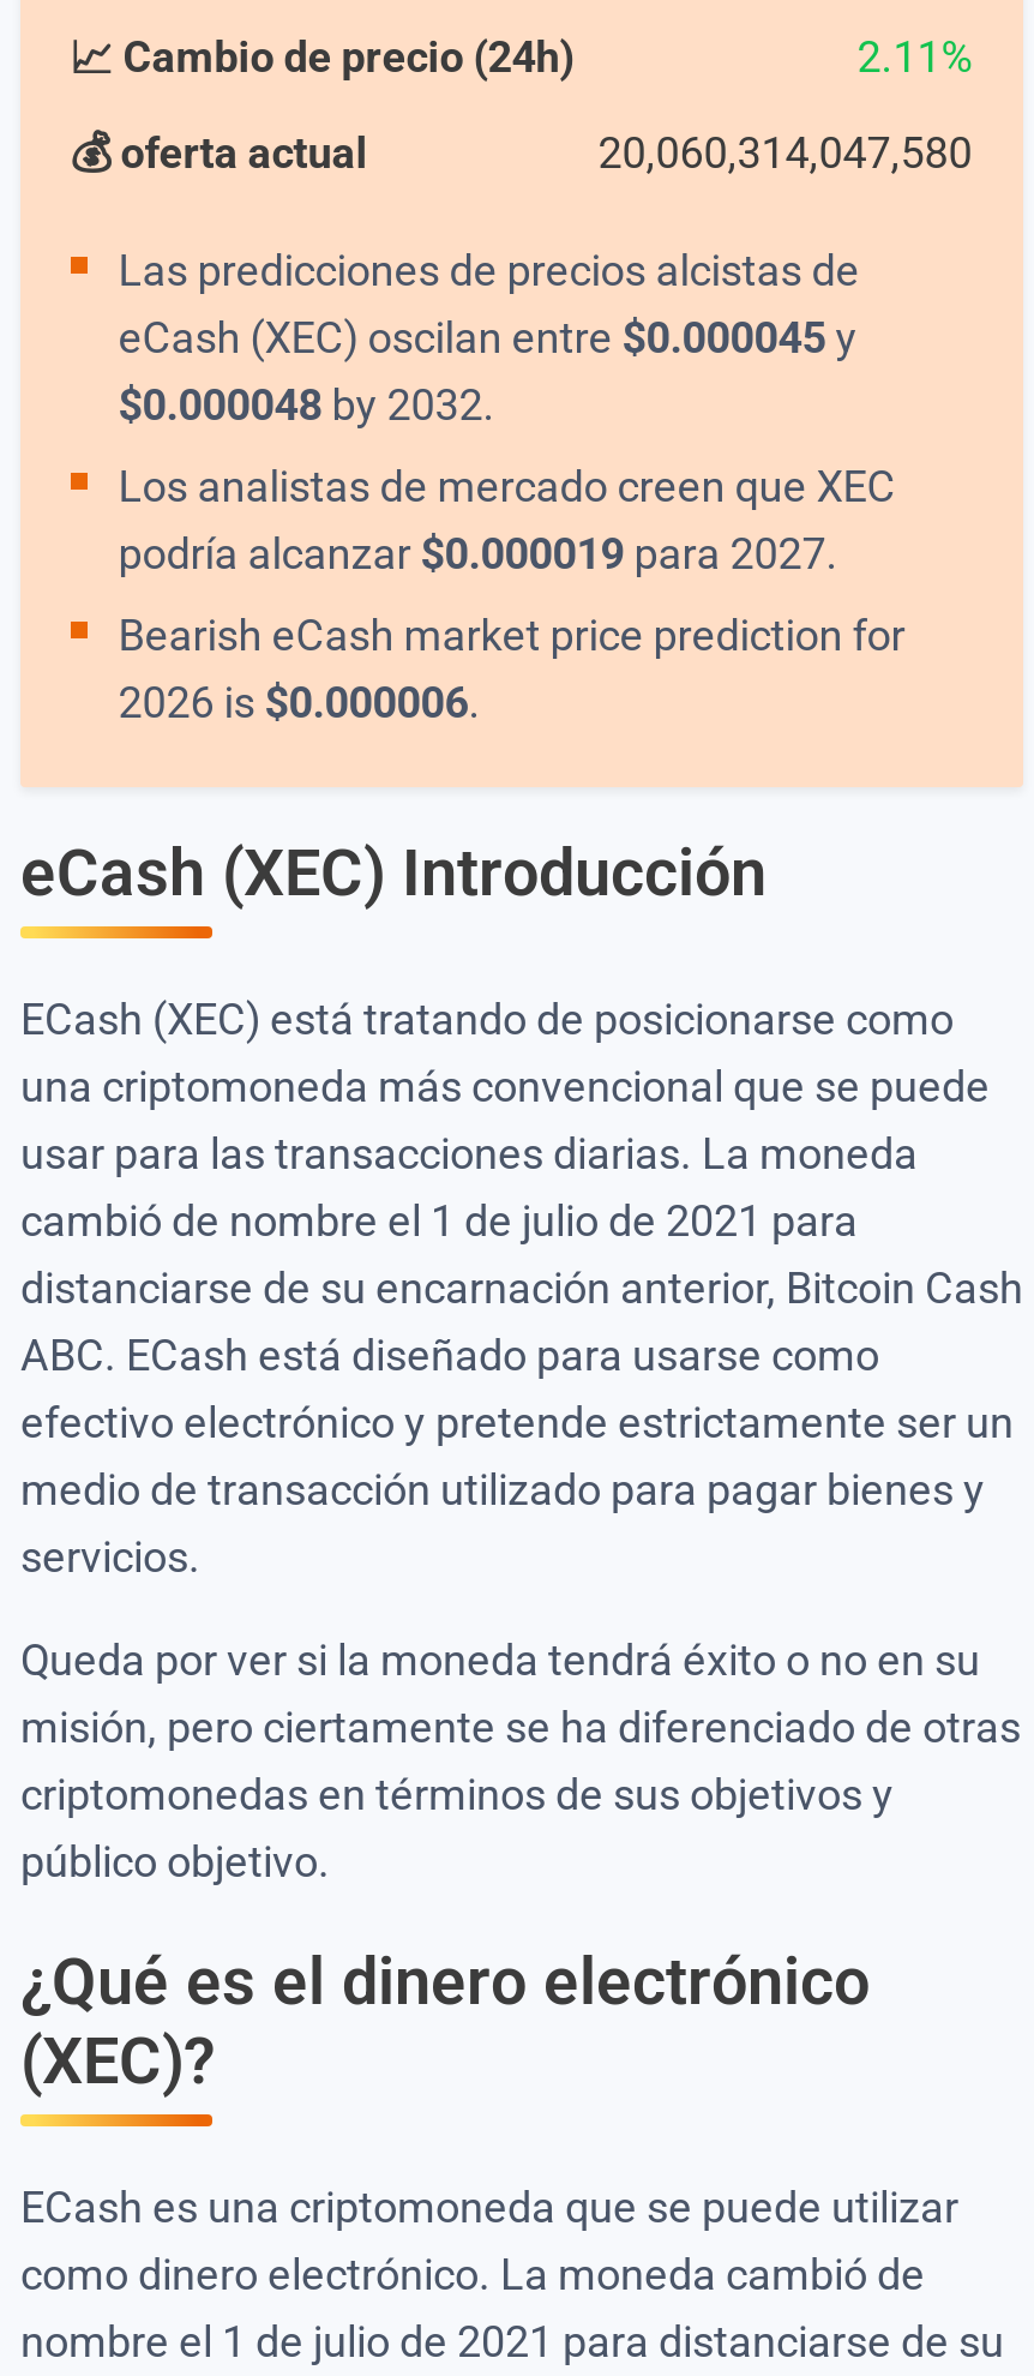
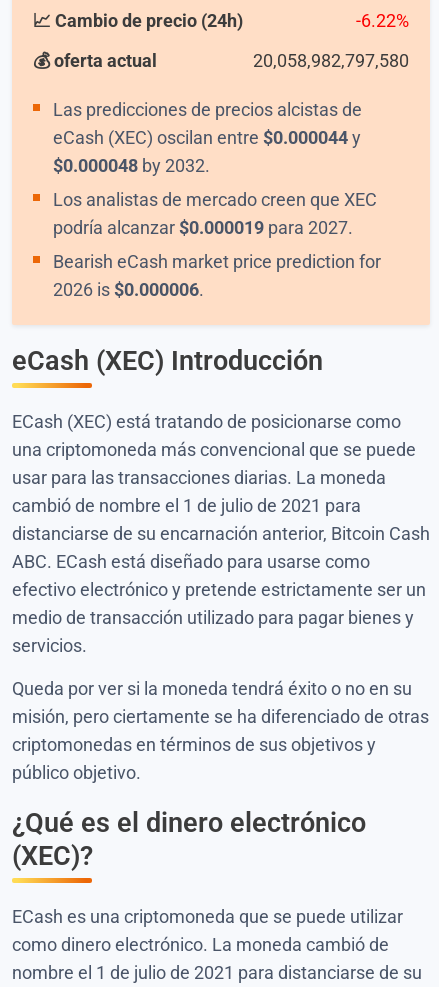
[857,31,972,82] 2.11% -> [356,10,409,31] -6.22%
[598,127,972,178] 20,060,314,047,580 -> [253,50,409,71] 20,058,982,797,580
[118,312,857,362] eCash (XEC) oscilan entre $0.000045 y -> [53,127,361,148] eCash (XEC) oscilan entre $0.000044 y

